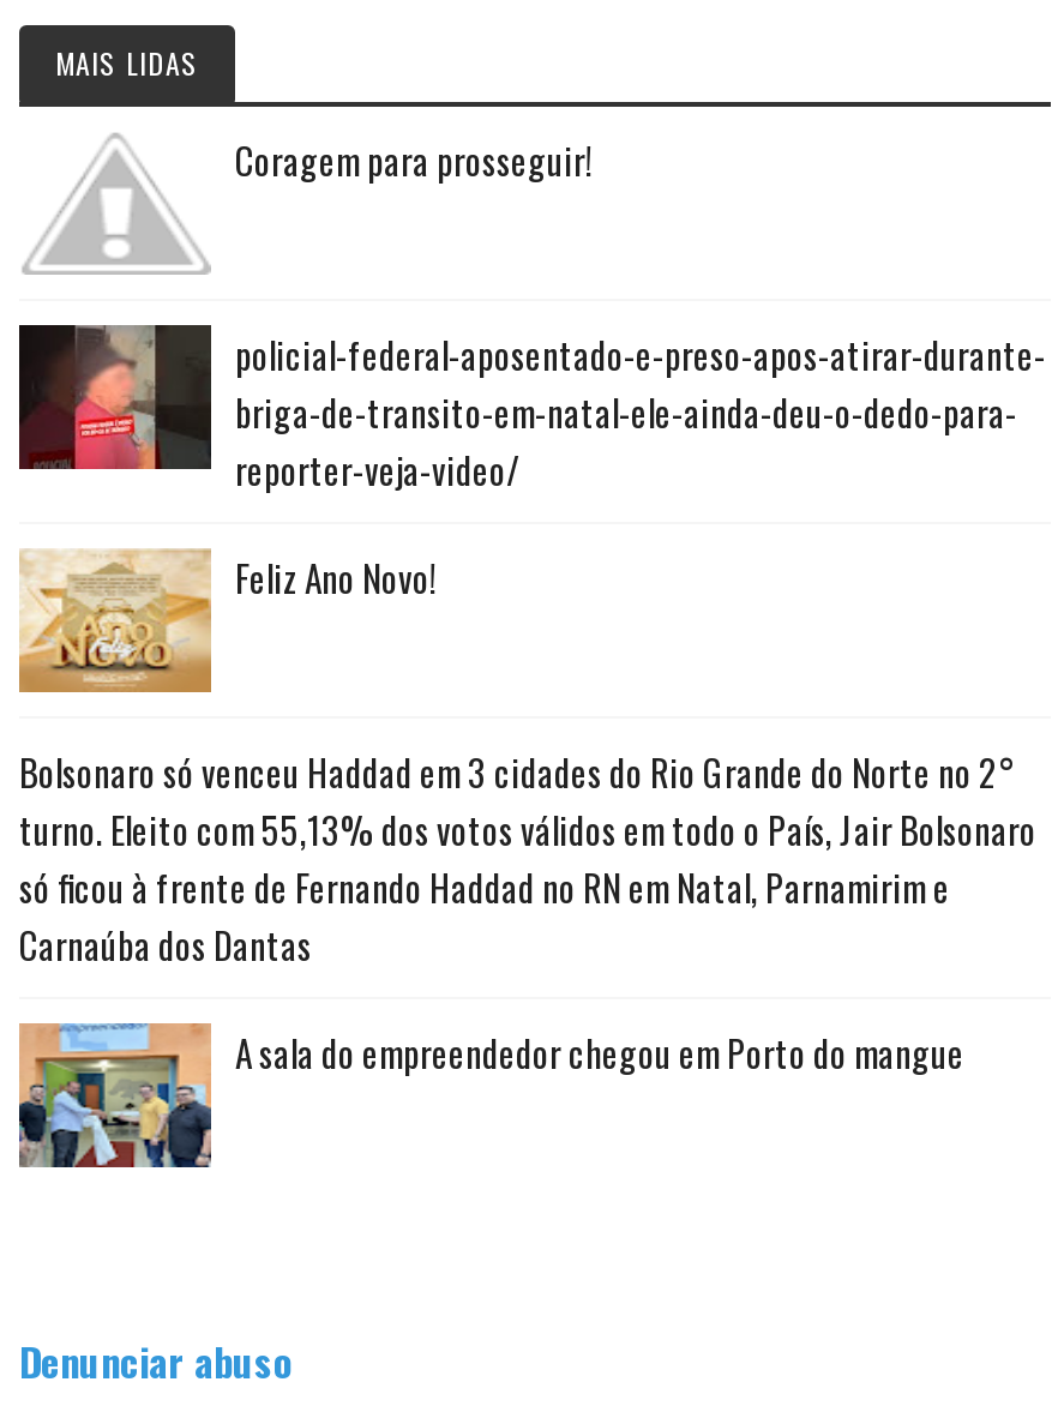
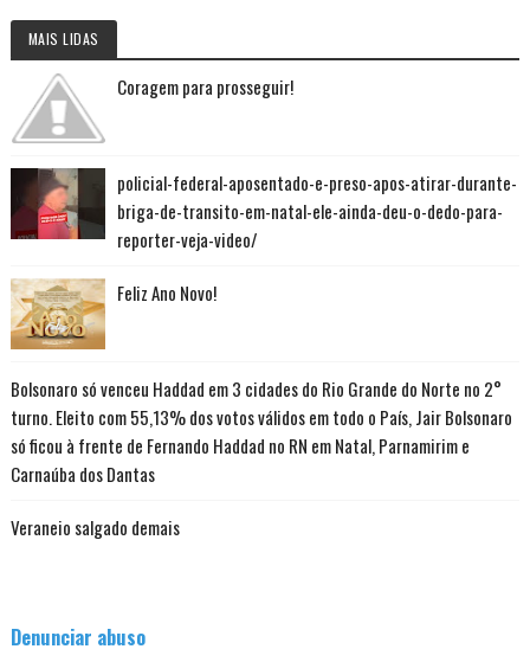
[235,1026,964,1079] A sala do empreendedor chegou em Porto do mangue -> [11,514,180,540] Veraneio salgado demais

